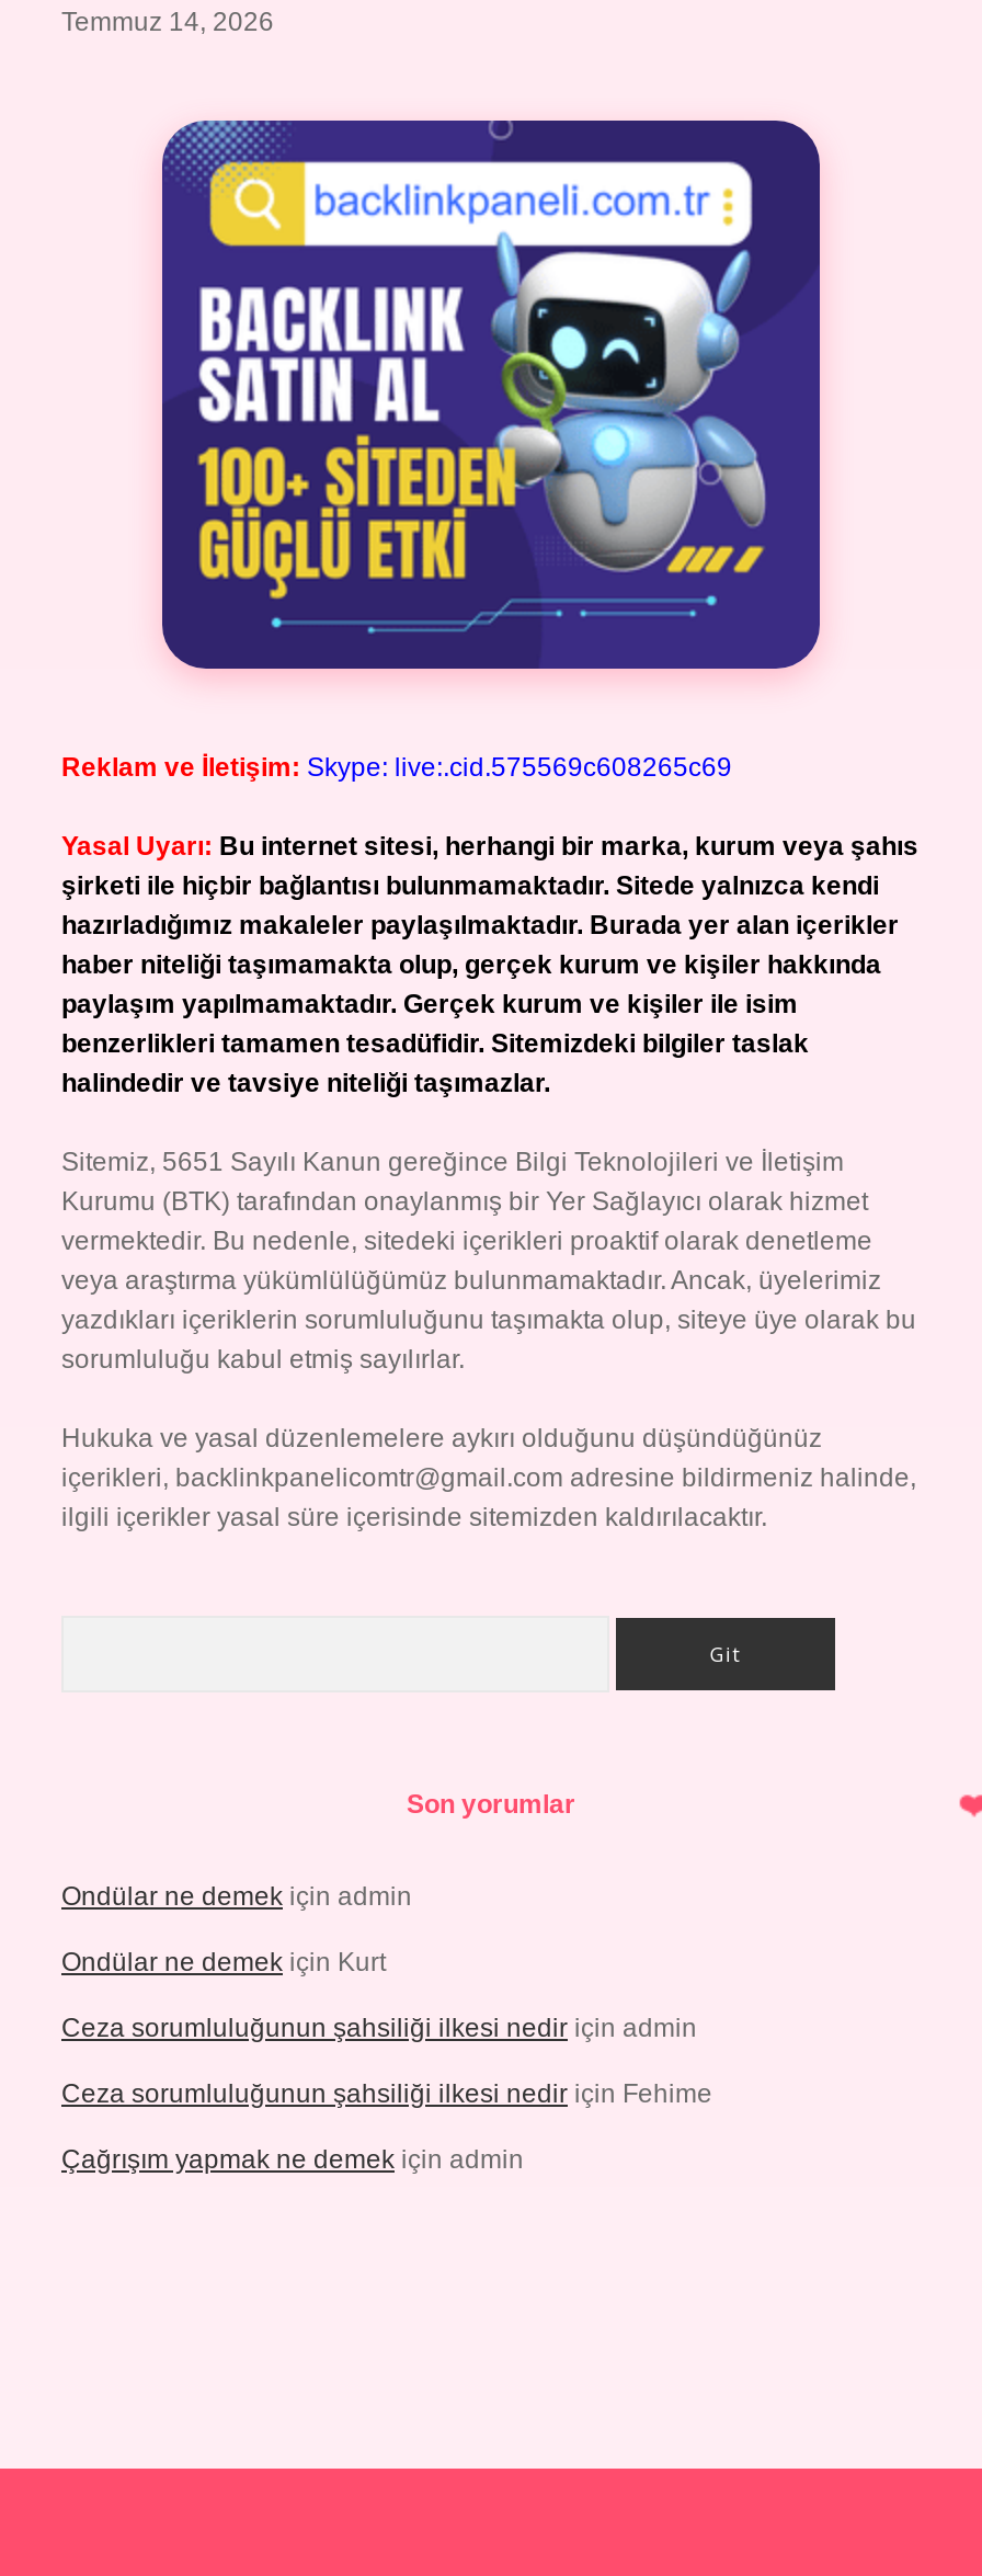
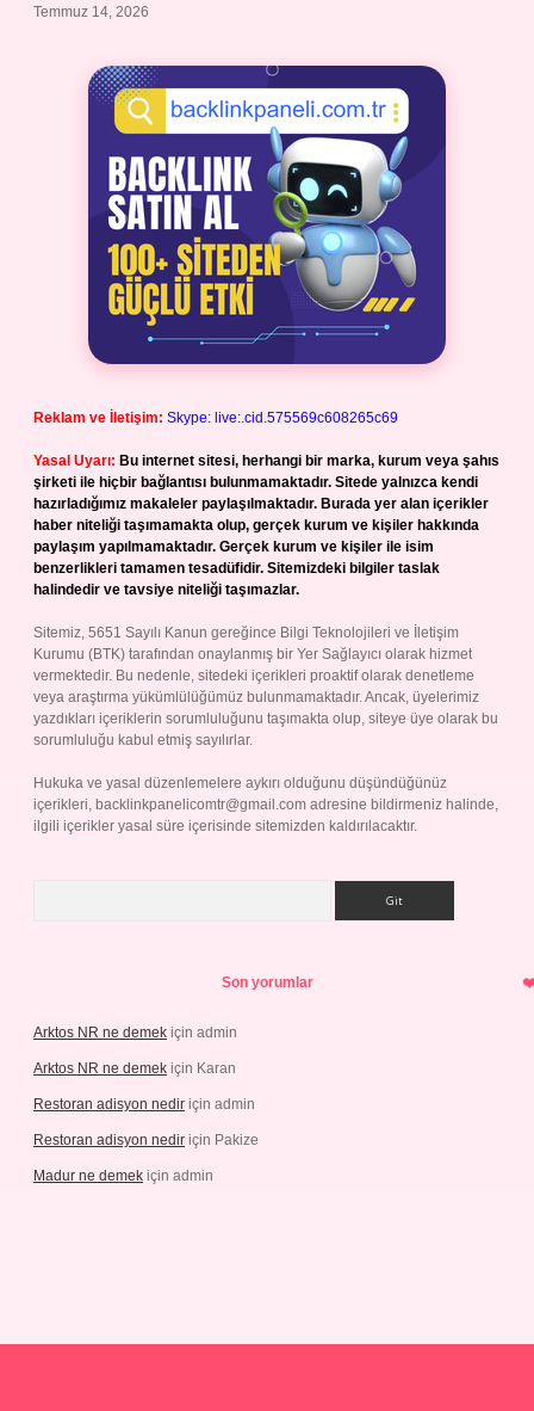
[61,1881,412,1912] Ondülar ne demek için admin -> [33,1024,237,1041] Arktos NR ne demek için admin
[61,1947,386,1977] Ondülar ne demek için Kurt -> [33,1060,236,1077] Arktos NR ne demek için Karan
[61,2013,697,2043] Ceza sorumluluğunun şahsiliği ilkesi nedir için admin -> [33,1096,255,1113] Restoran adisyon nedir için admin
[61,2078,712,2109] Ceza sorumluluğunun şahsiliği ilkesi nedir için Fehime -> [33,1132,259,1148] Restoran adisyon nedir için Pakize
[61,2144,524,2175] Çağrışım yapmak ne demek için admin -> [33,1167,213,1184] Madur ne demek için admin

